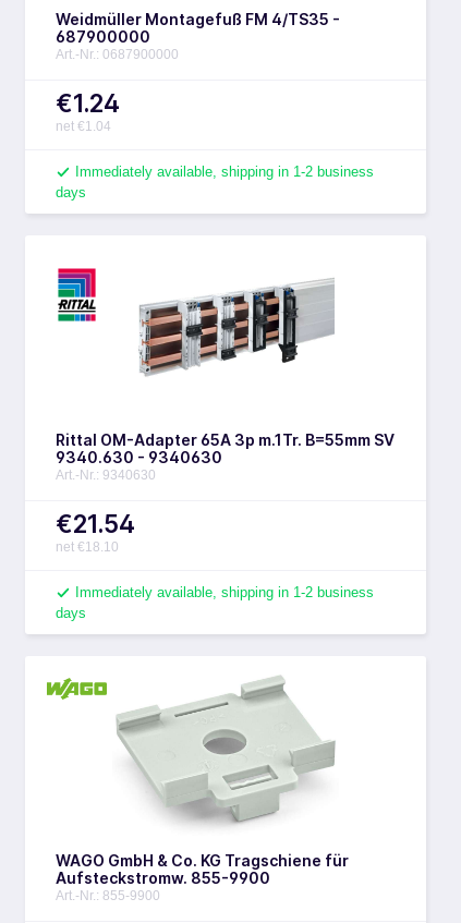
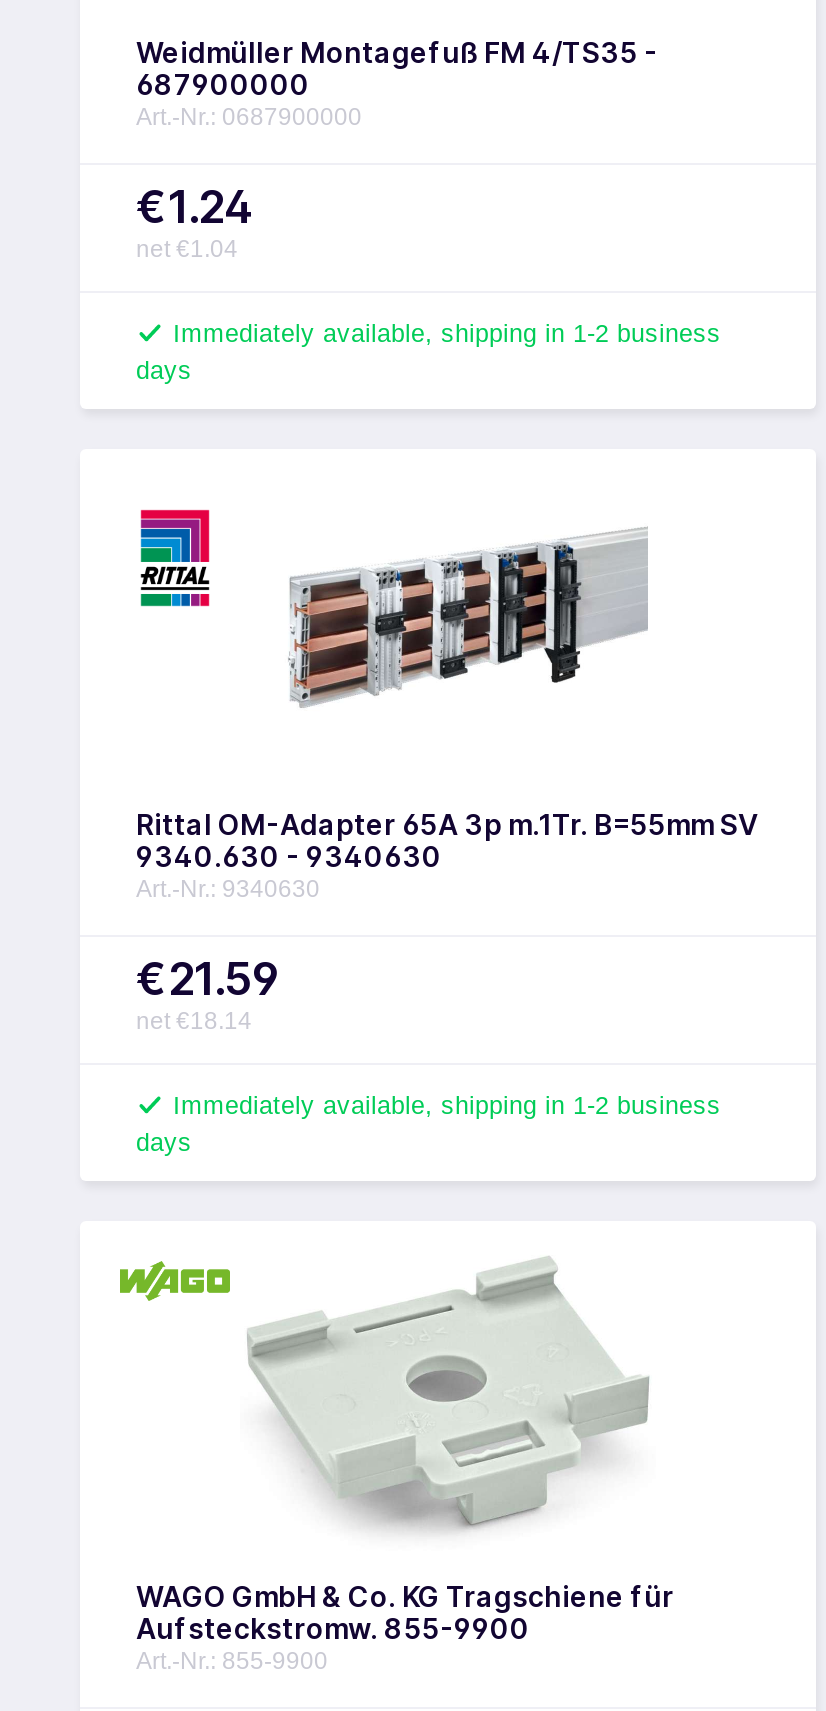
[56,509,135,538] €21.54 -> [136,951,278,1005] €21.59
[56,540,119,555] net €18.10 -> [136,1007,252,1035] net €18.14

